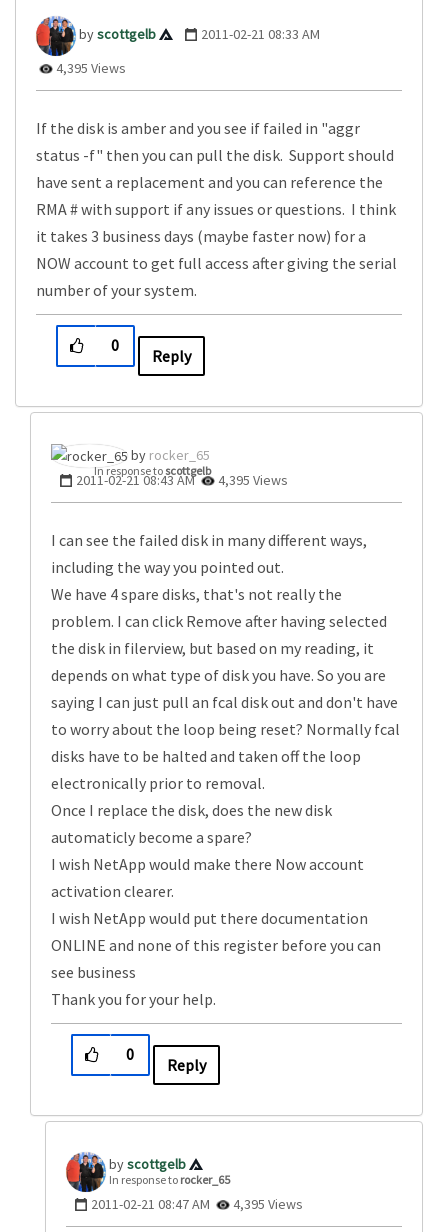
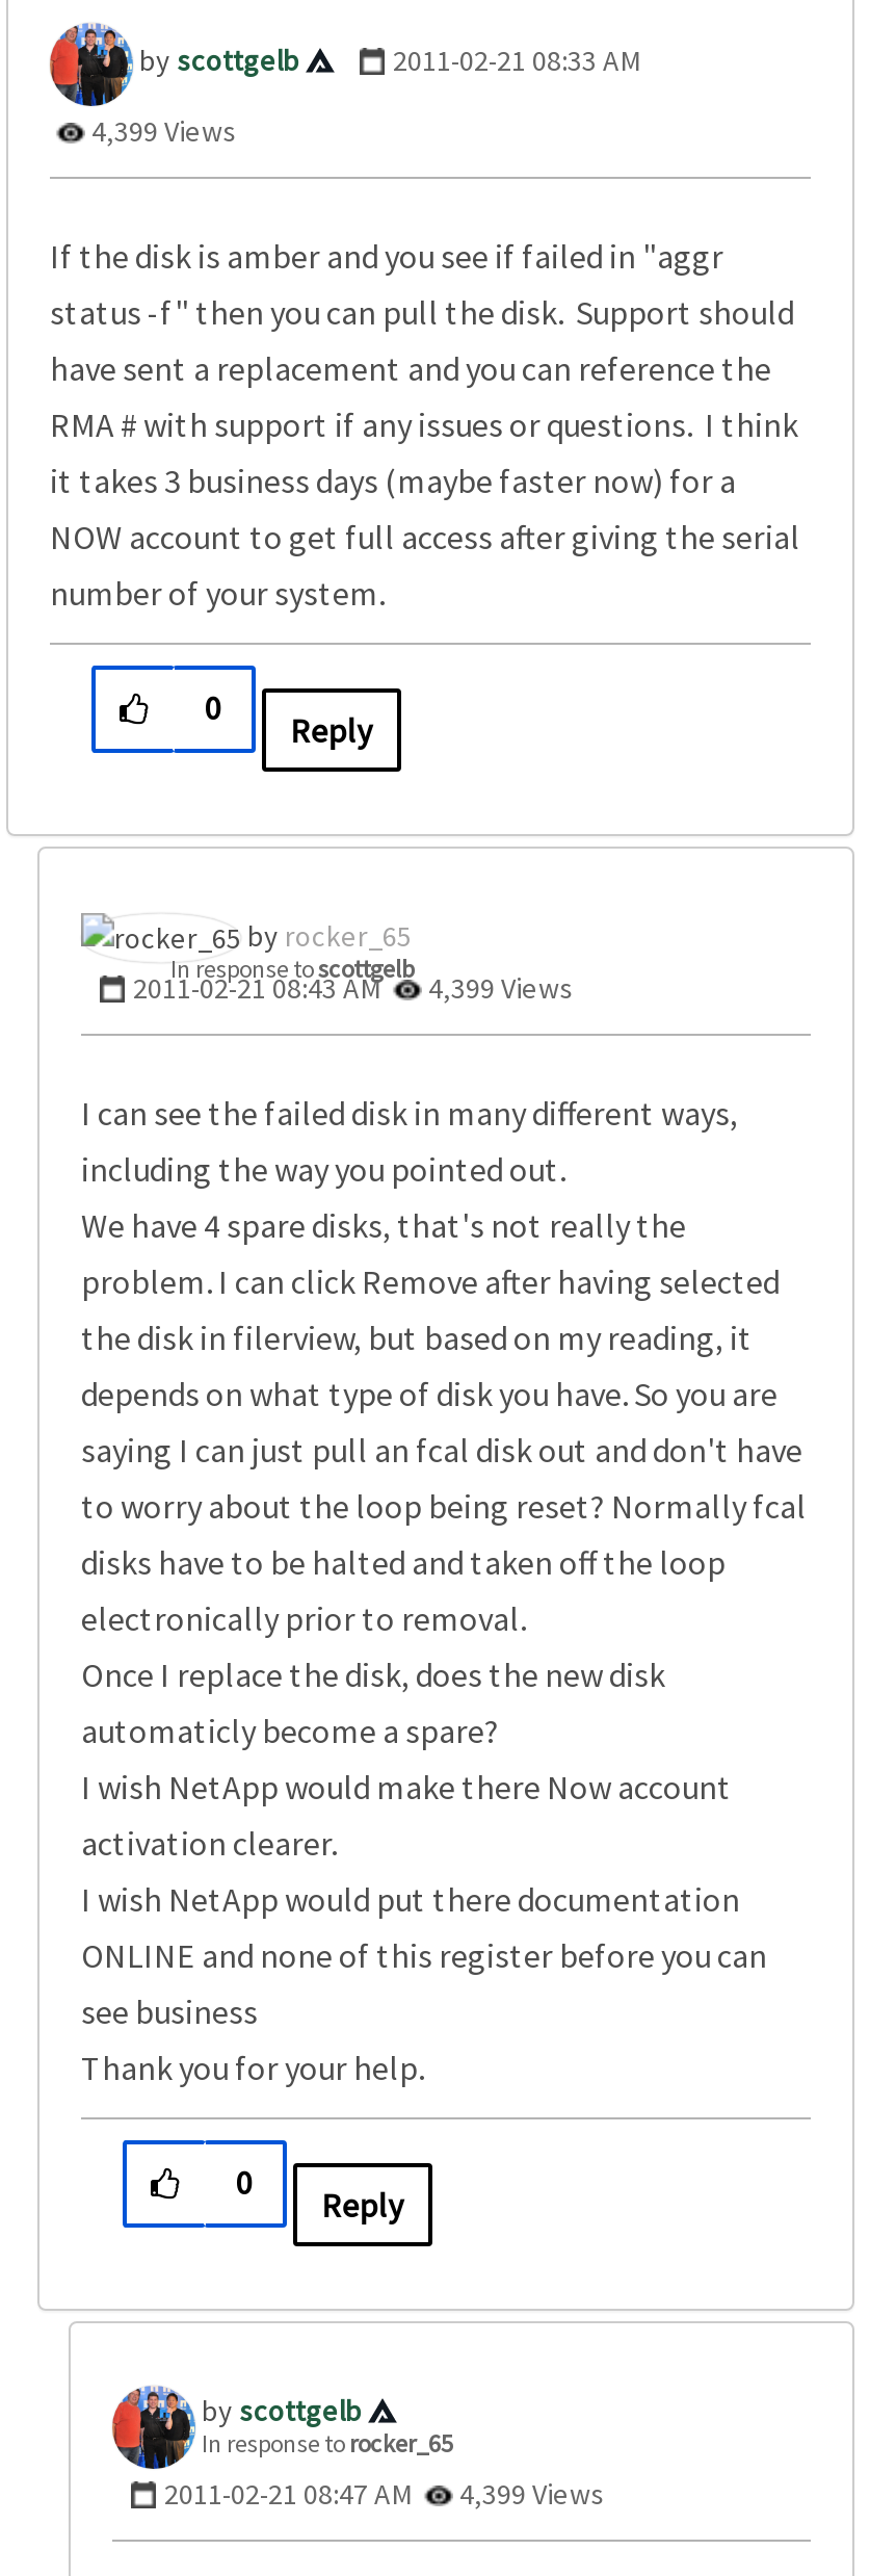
[53,59,126,77] 4,395 Views -> [85,111,237,149] 4,399 Views
[76,471,288,489] 2011-02-21 08:43 AM 4,395 Views -> [133,970,574,1007] 2011-02-21 08:43 AM 4,399 Views
[91,1195,303,1213] 2011-02-21 08:47 AM 4,395 Views -> [164,2476,605,2513] 2011-02-21 08:47 AM 4,399 Views

